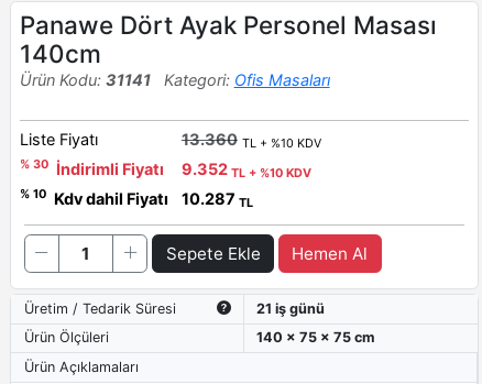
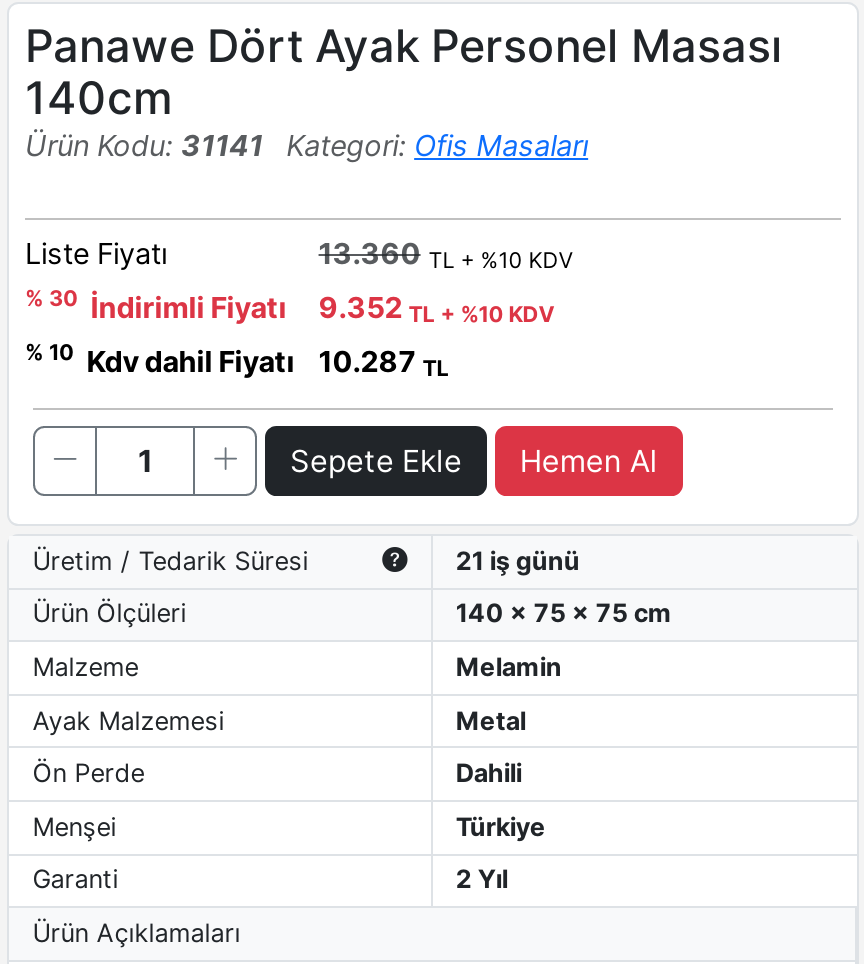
none -> [33,652,562,895] Malzeme | Melamin | Ayak Malzemesi | Metal | Ön Perde | Dahili | Menşei | Türkiye | Garanti | 2 Yıl

